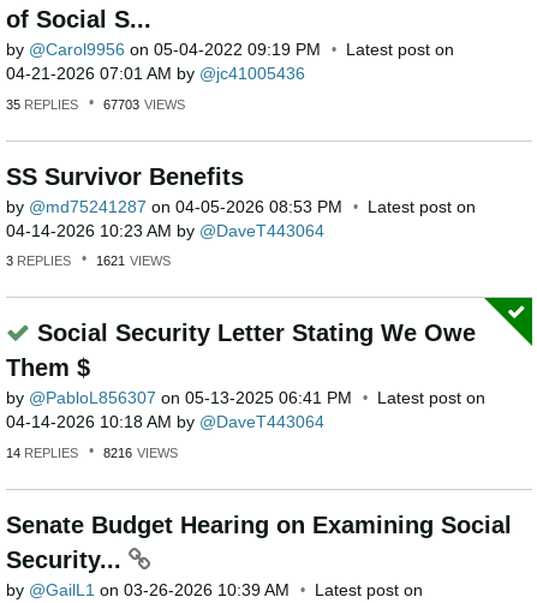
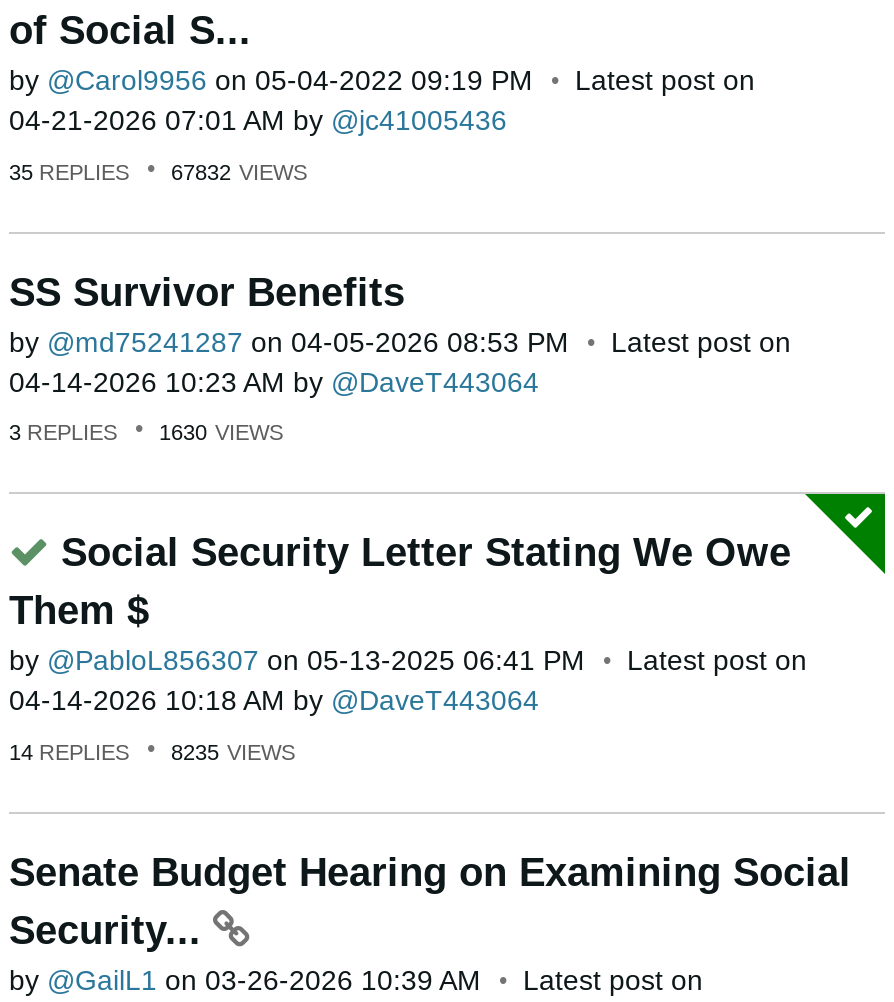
[6,97,185,111] 35 REPLIES 67703 VIEWS -> [9,159,307,183] 35 REPLIES 67832 VIEWS
[6,254,171,268] 3 REPLIES 1621 VIEWS -> [9,420,283,444] 3 REPLIES 1630 VIEWS
[6,445,178,460] 14 REPLIES 8216 VIEWS -> [9,739,295,763] 14 REPLIES 8235 VIEWS

